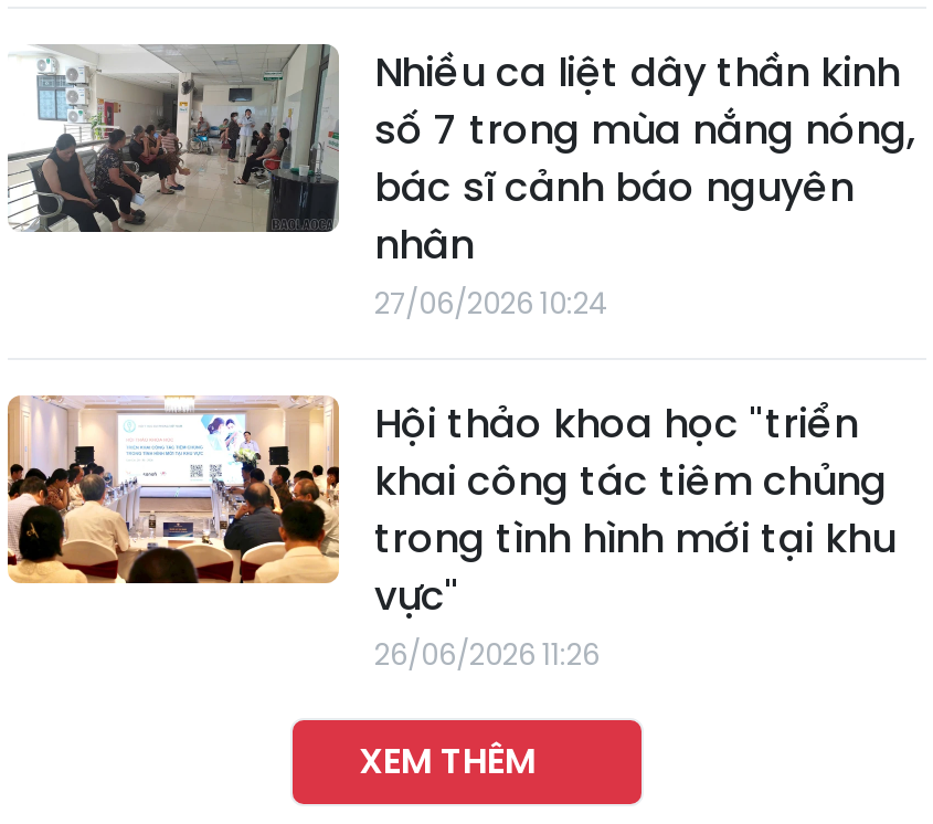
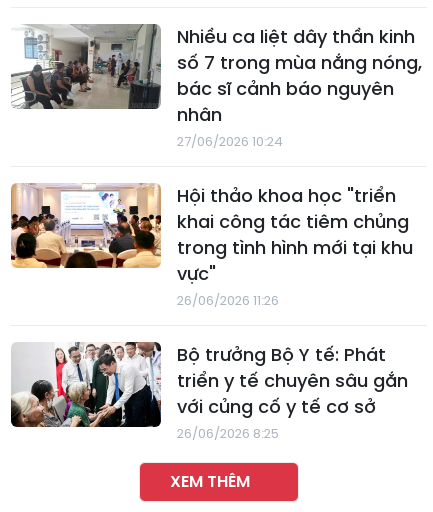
none -> [10,330,408,443] [image] | Bộ trưởng Bộ Y tế: Phát | triển y tế chuyên sâu gắn | với củng cố y tế cơ sở | 26/06/2026 8:25

